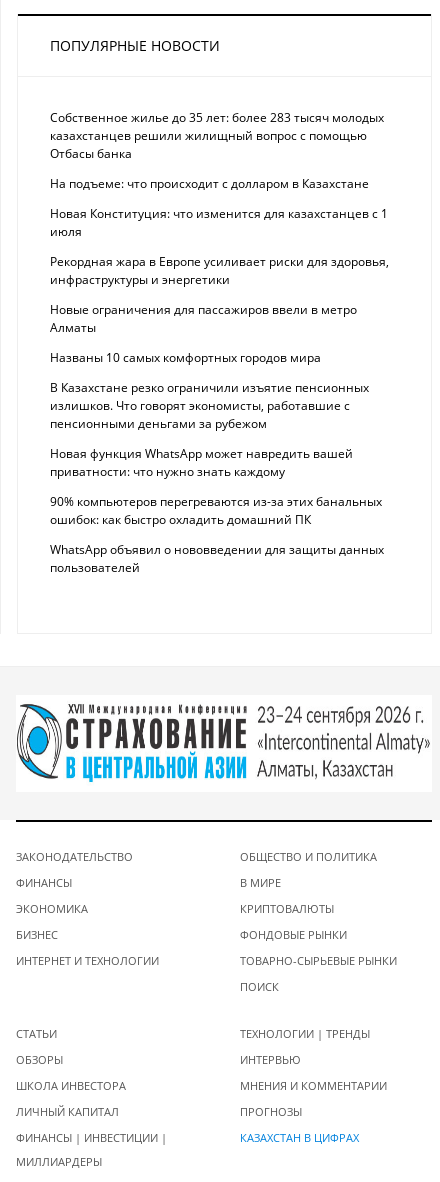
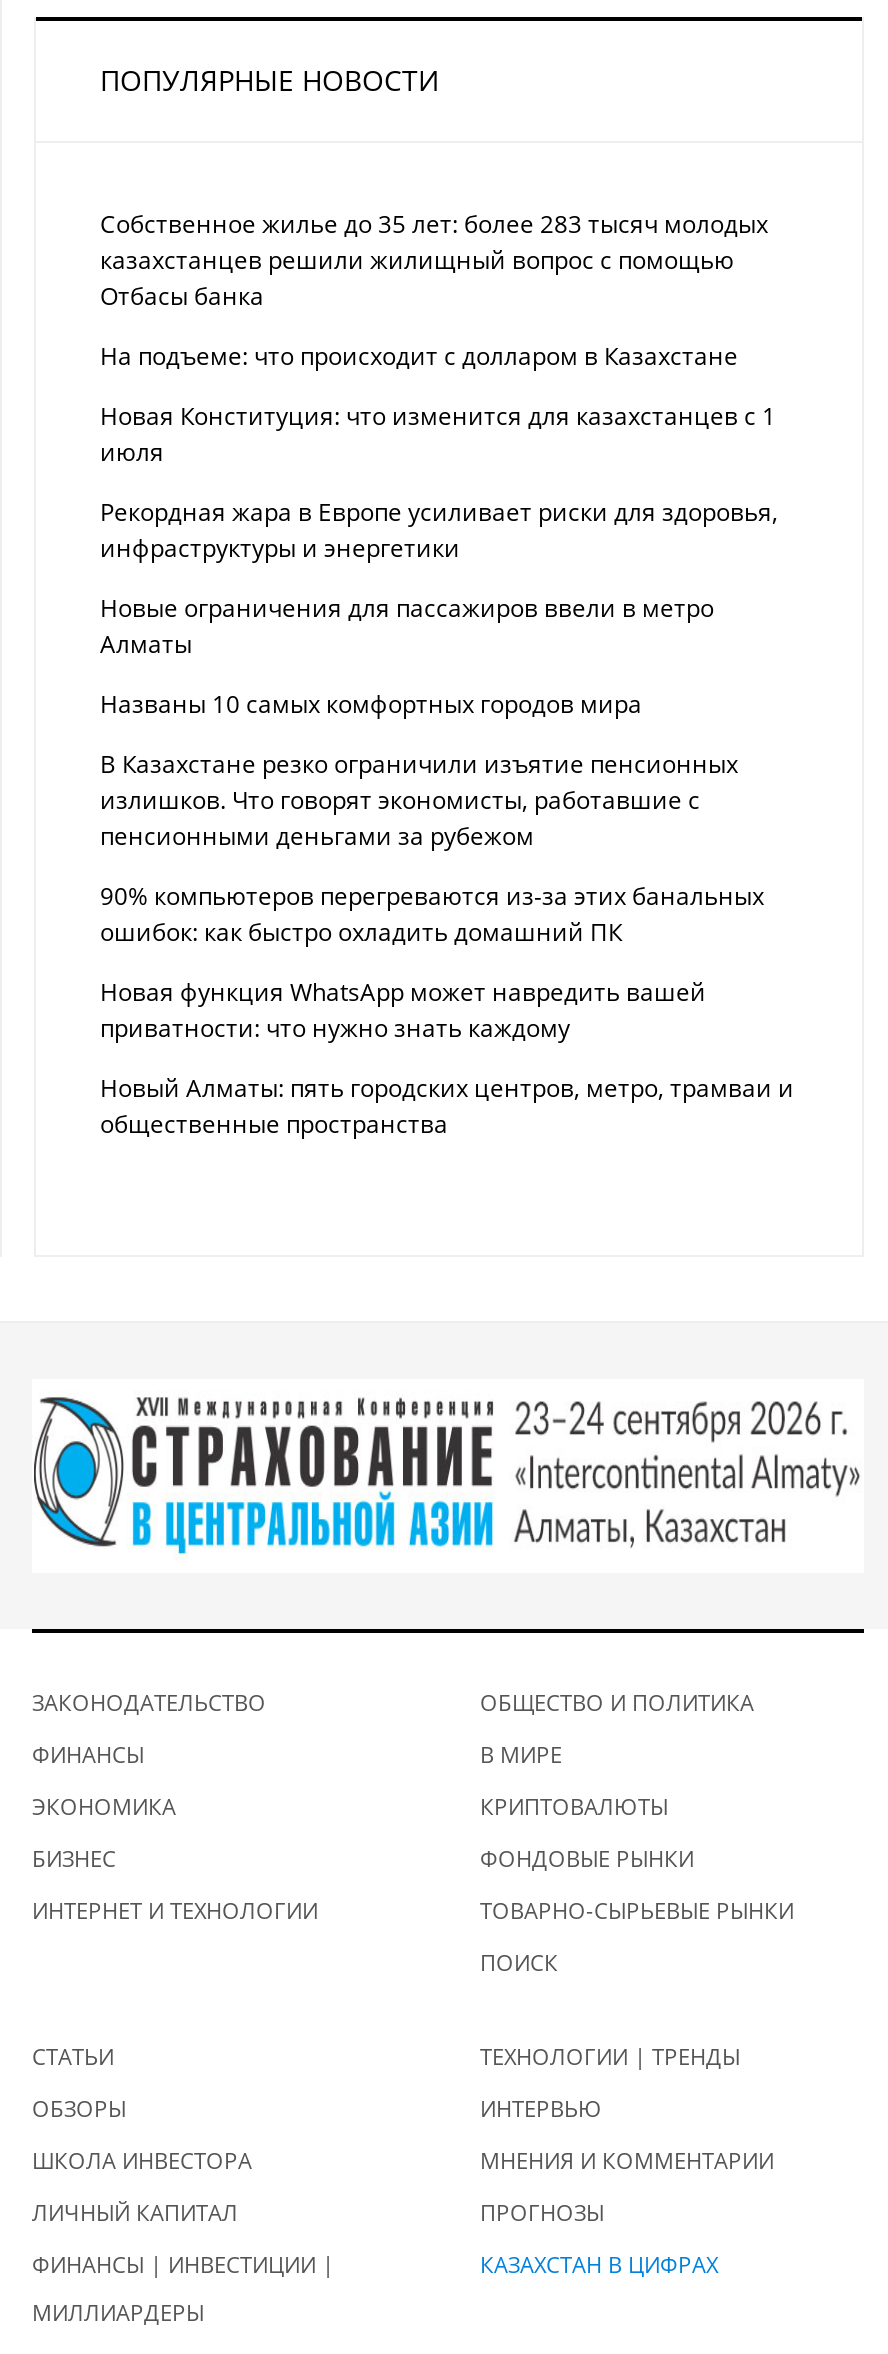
moved [50,445,353,480] -> [100,976,706,1046]: Новая функция WhatsApp может навредить вашей | приватности: что нужно знать каждому
moved [50,493,382,528] -> [100,880,764,950]: 90% компьютеров перегреваются из-за этих банальных | ошибок: как быстро охладить домашний ПК
[50,541,384,576] WhatsApp объявил о нововведении для защиты данных | пользователей -> [100,1072,794,1142] Новый Алматы: пять городских центров, метро, трамваи и | общественные пространства

